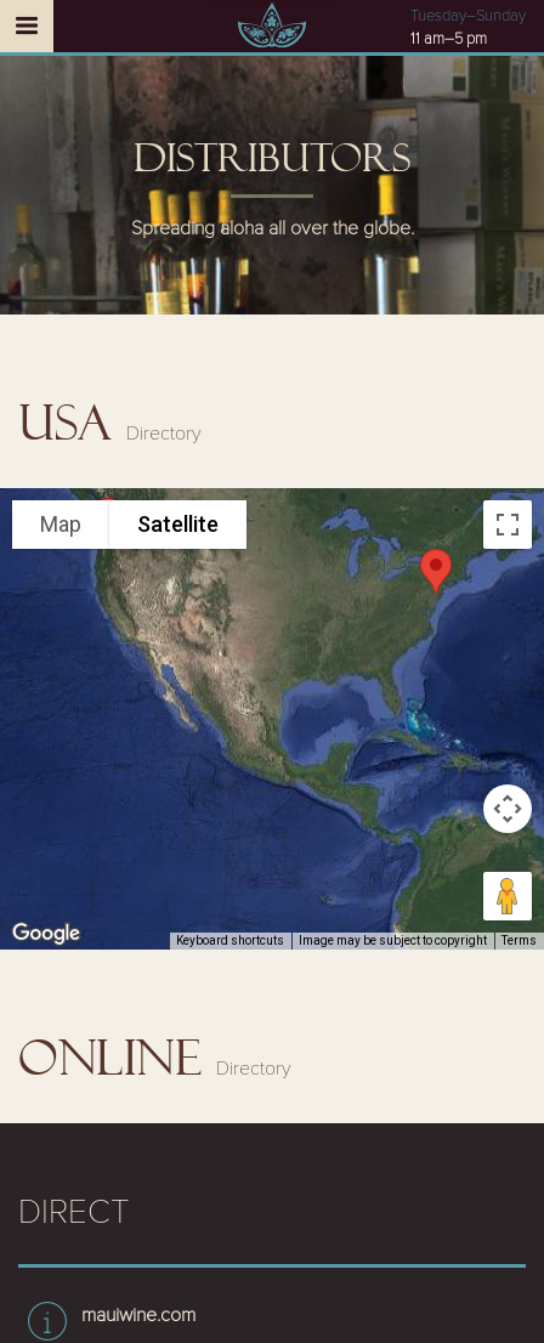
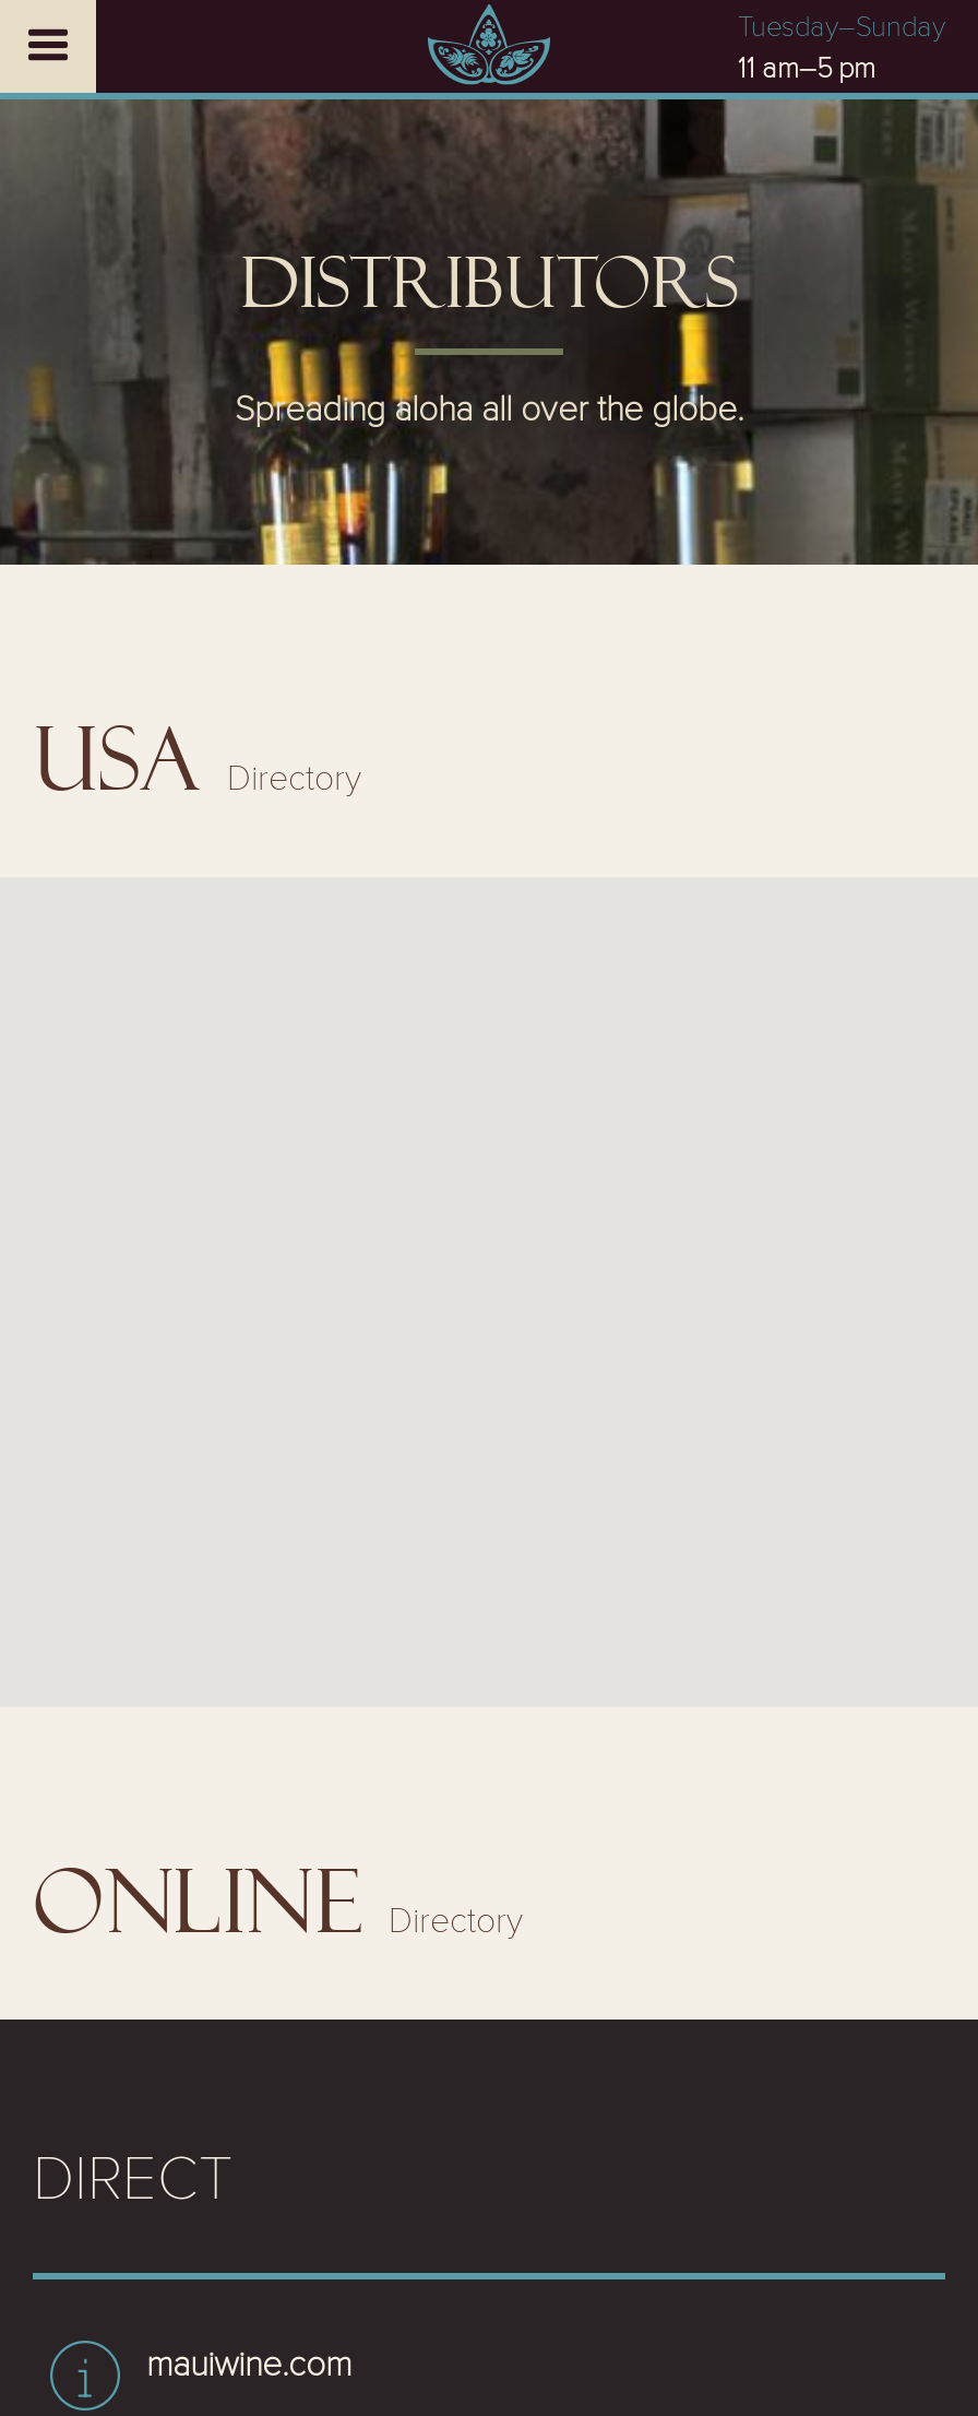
[4,487,540,951] [image] | Map | Satellite -> none
[176,934,537,947] Keyboard shortcuts | Image may be subject to copyright | Terms -> none

